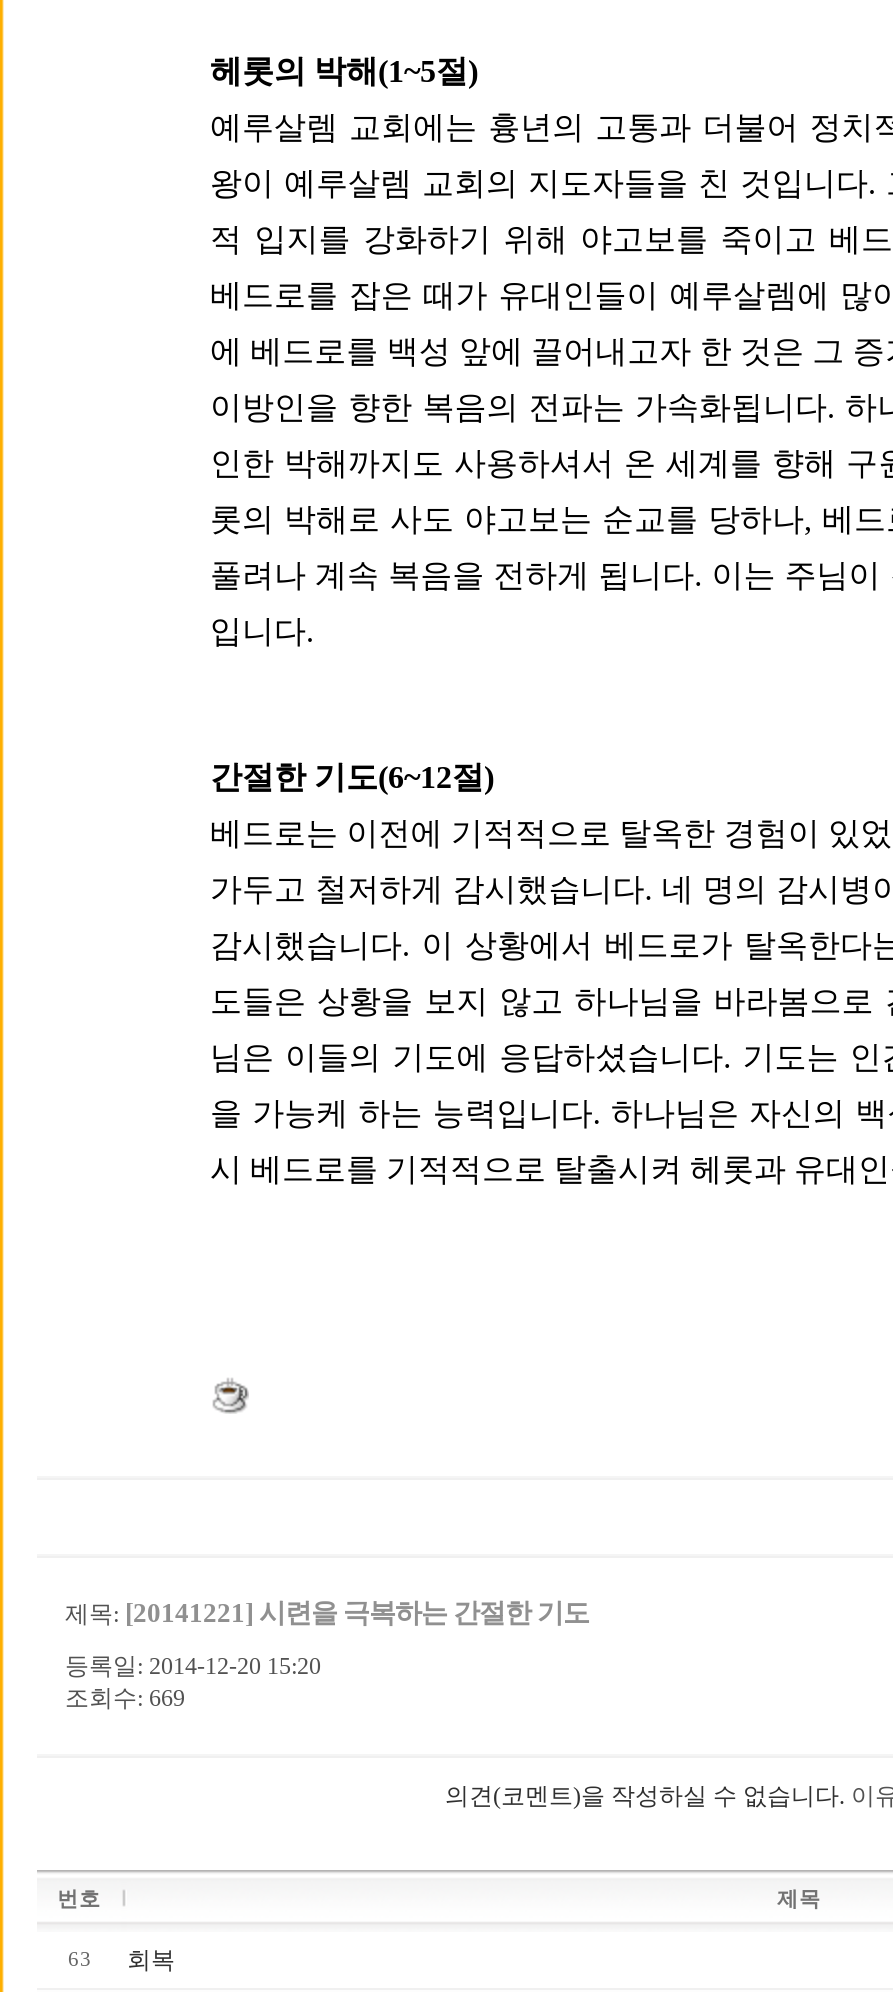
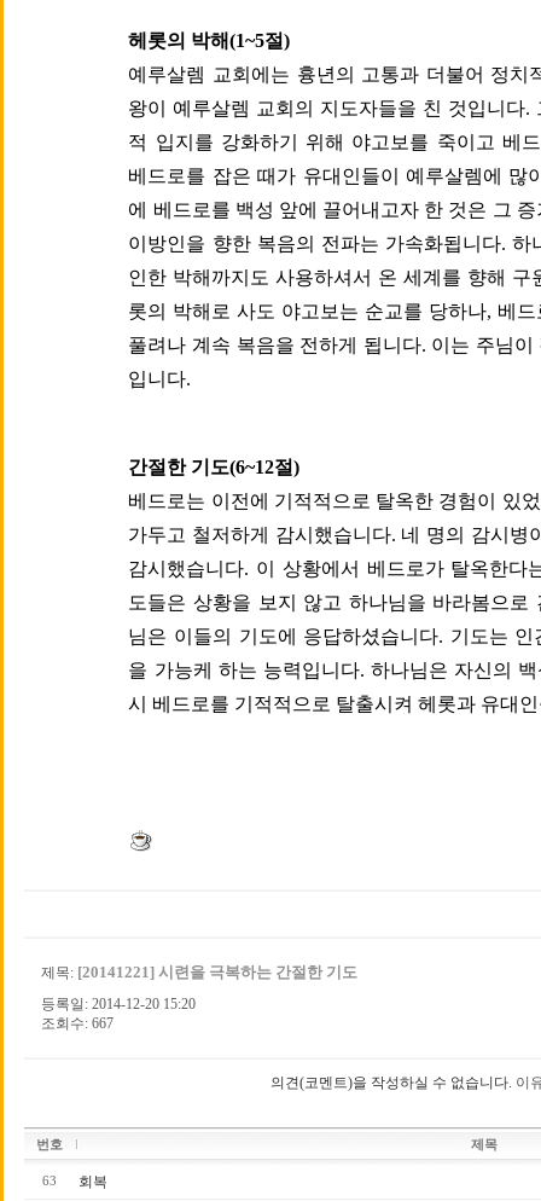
[65,1684,185,1712] 조회수: 669 -> [41,1015,114,1032] 조회수: 667

